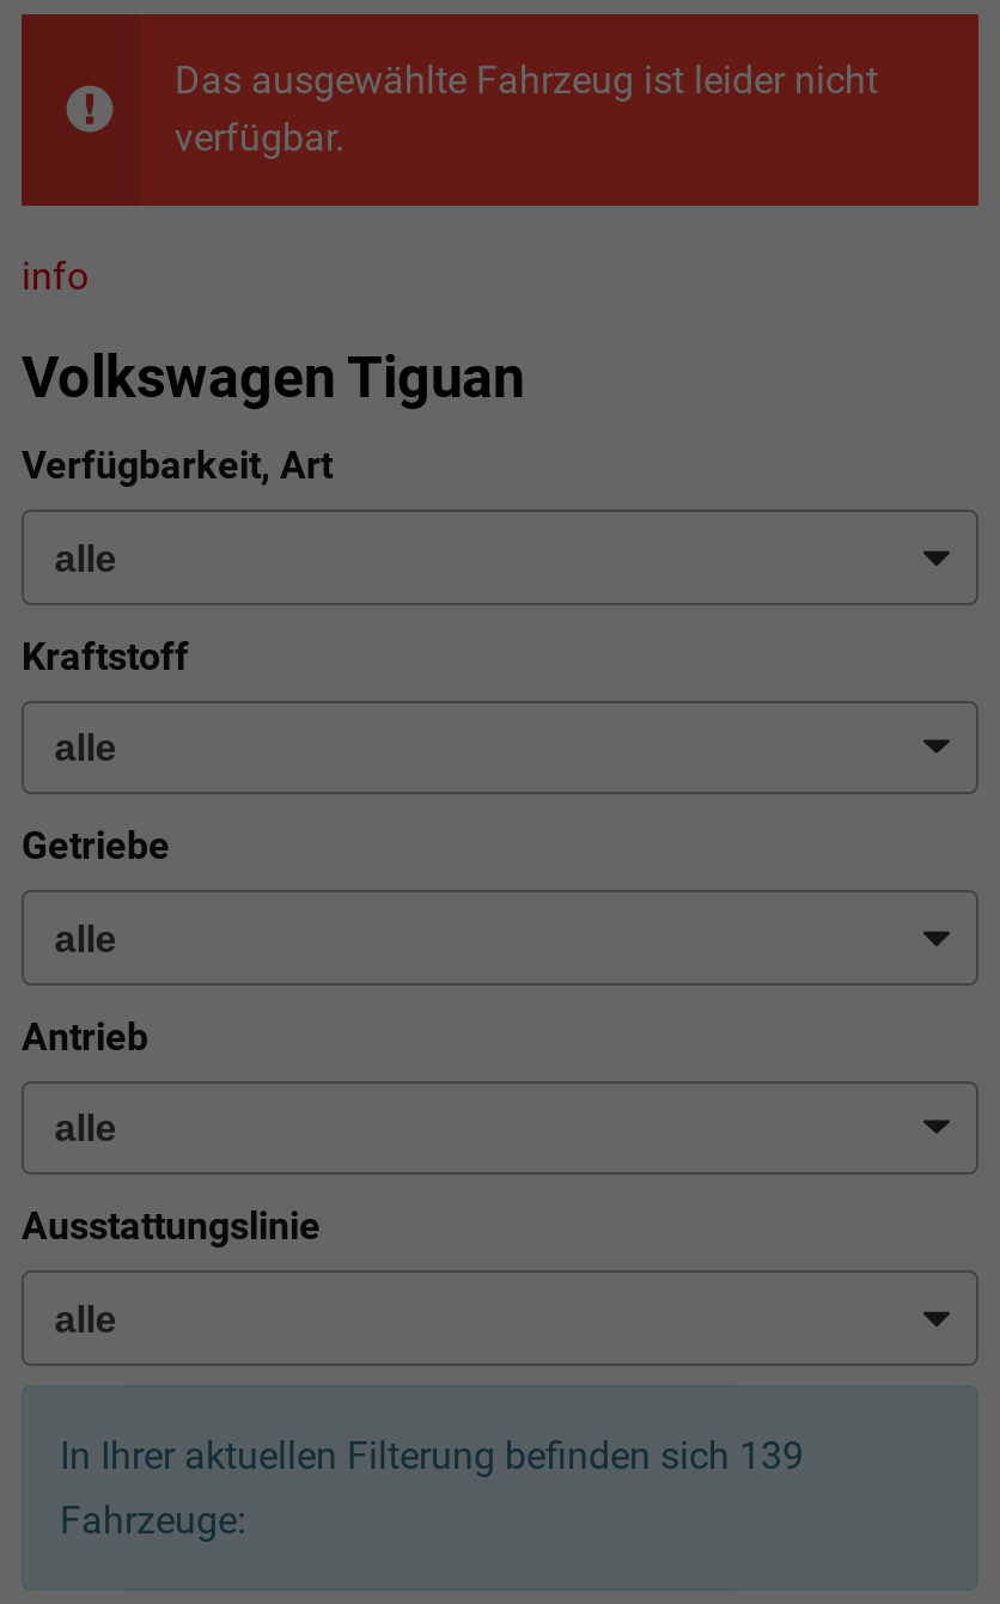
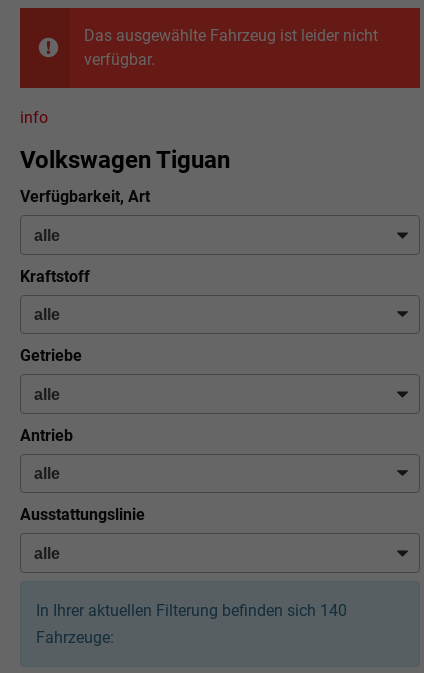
[60,1433,804,1478] In Ihrer aktuellen Filterung befinden sich 139 -> [36,601,347,620] In Ihrer aktuellen Filterung befinden sich 140

